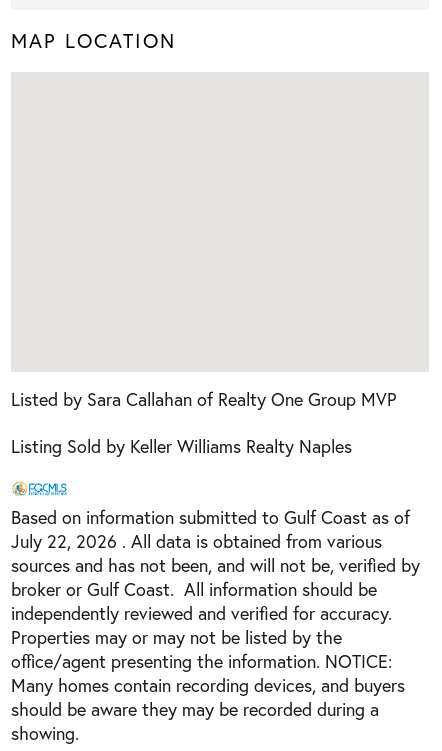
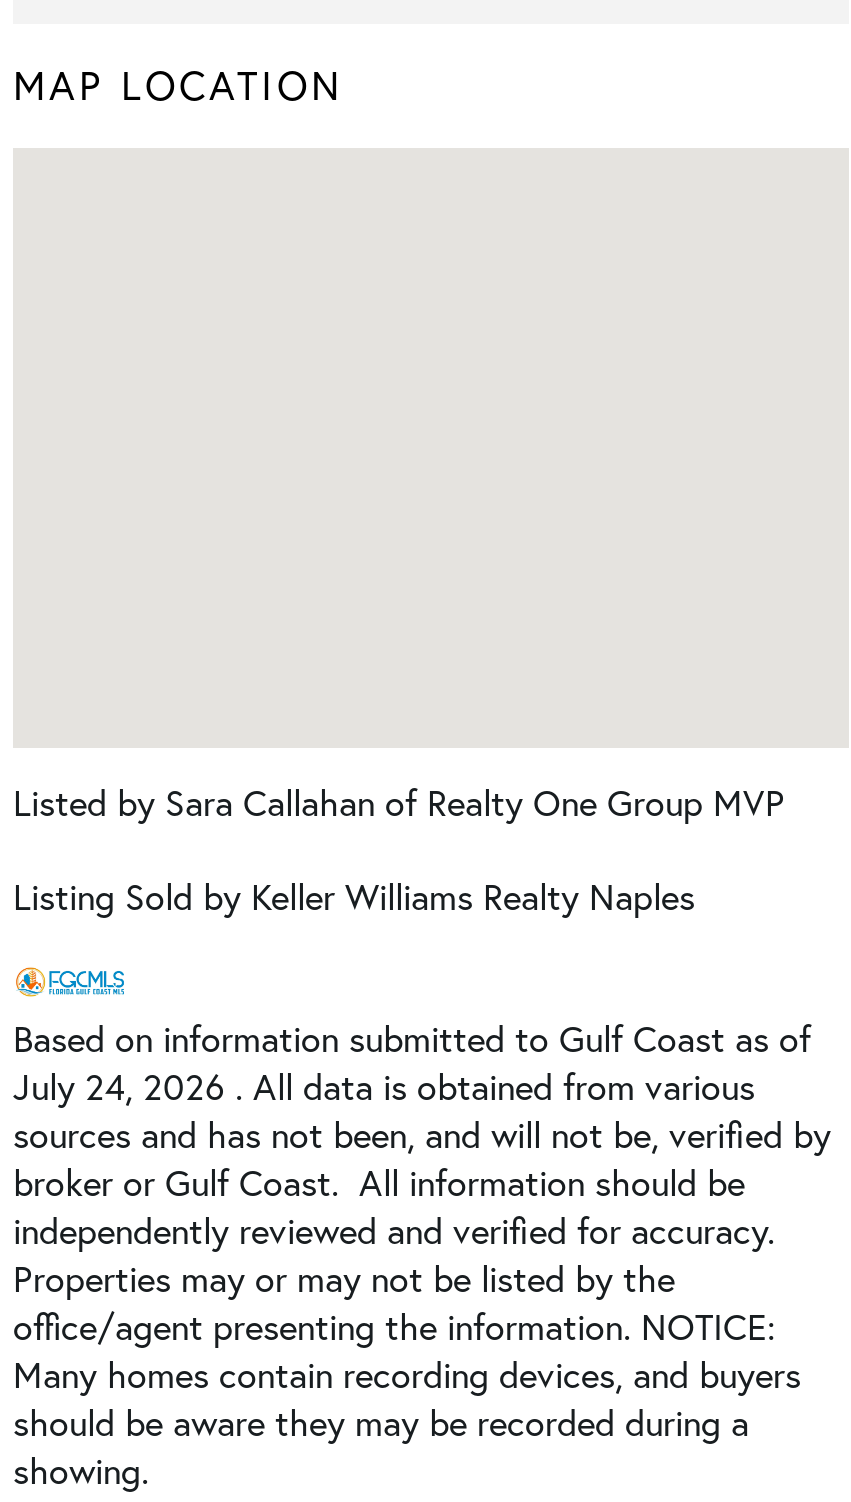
[11,529,382,553] July 22, 2026 . All data is obtained from various -> [13,1061,755,1109] July 24, 2026 . All data is obtained from various

